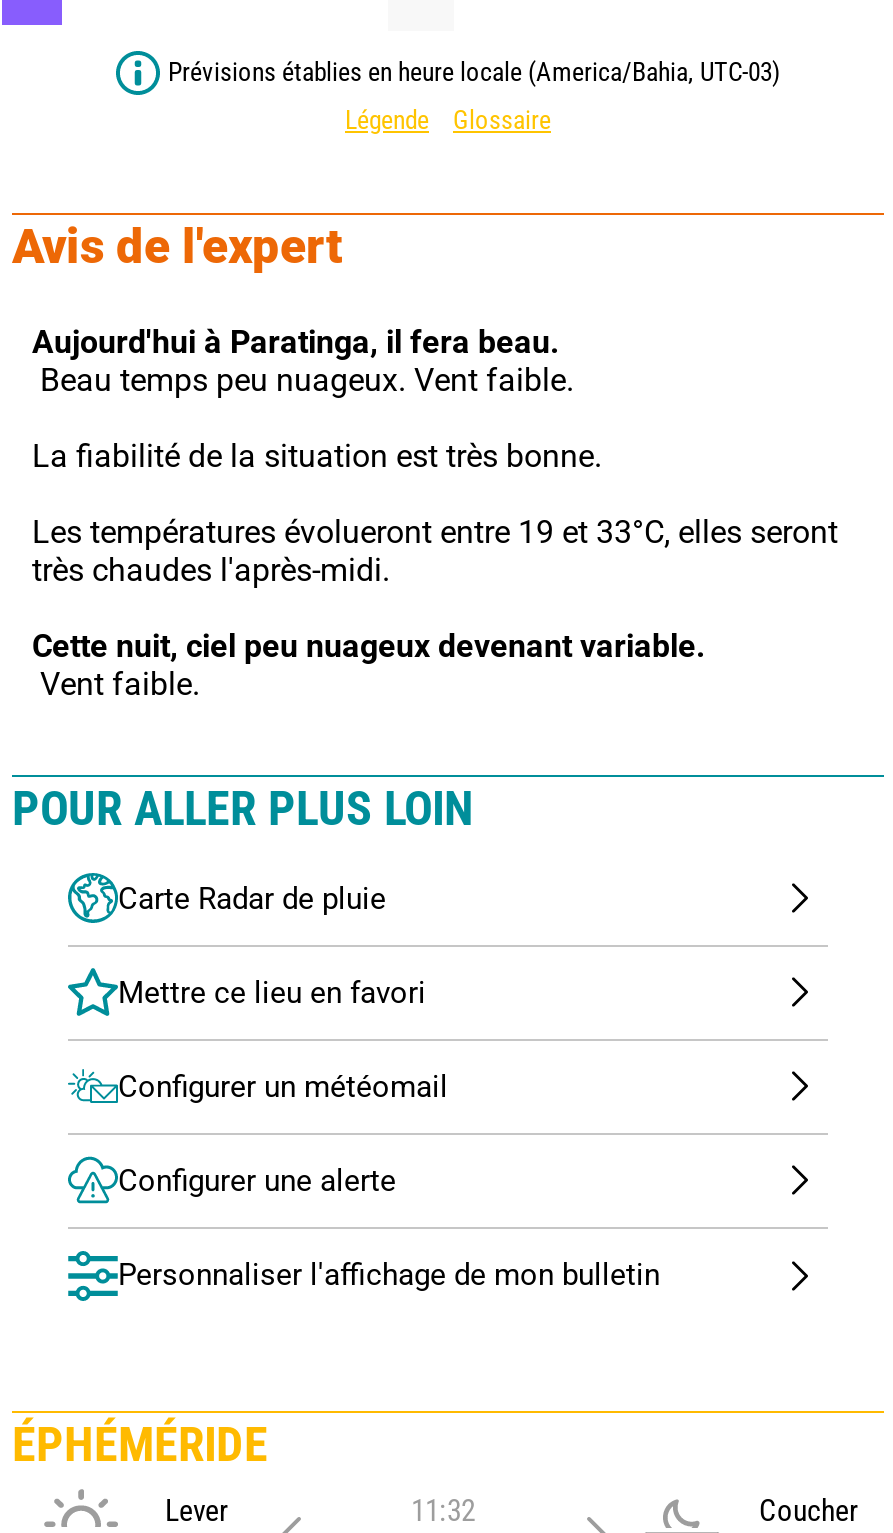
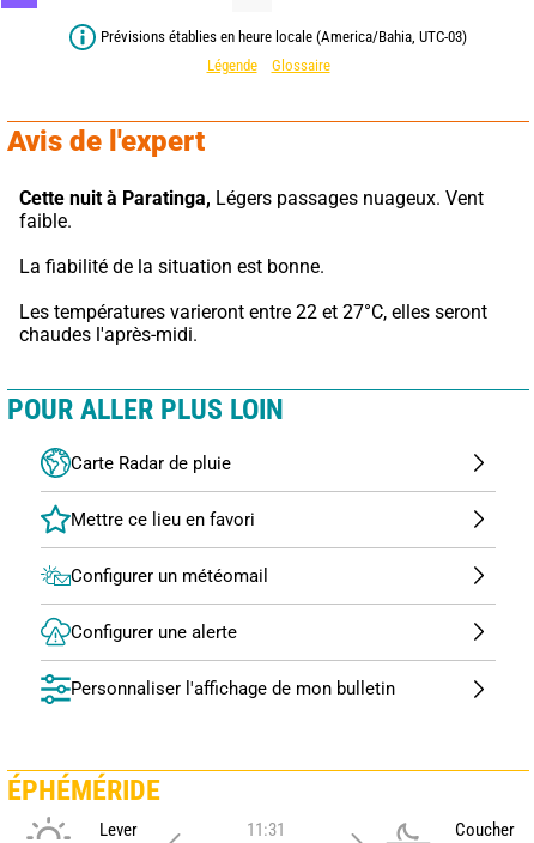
[32,323,838,703] Aujourd'hui à Paratinga, il fera beau. | Beau temps peu nuageux. Vent faible. | La fiabilité de la situation est très bonne. | Les températures évolueront entre 19 et 33°C, elles seront | très chaudes l'après-midi. | Cette nuit, ciel peu nuageux devenant variable. | Vent faible. -> [19,187,487,346] Cette nuit à Paratinga, Légers passages nuageux. Vent | faible. | La fiabilité de la situation est bonne. | Les températures varieront entre 22 et 27°C, elles seront | chaudes l'après-midi.
[411,1492,475,1528] 11:32 -> [246,819,284,840] 11:31

